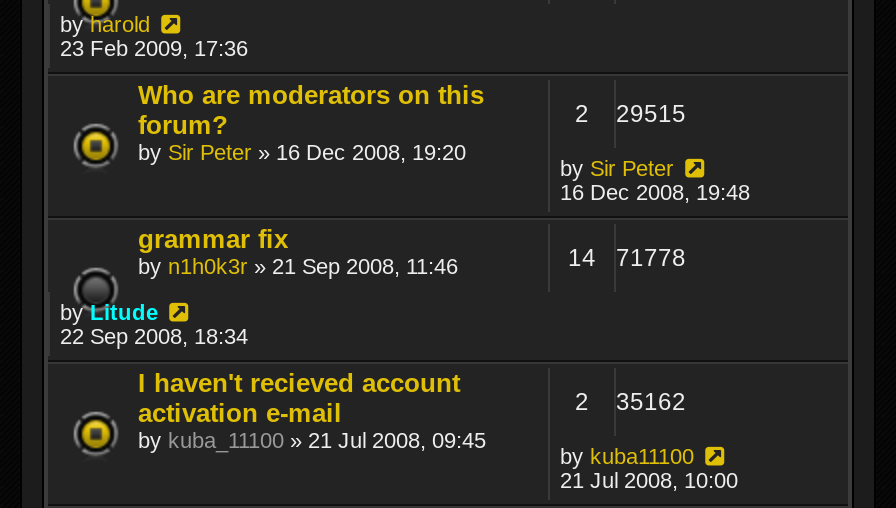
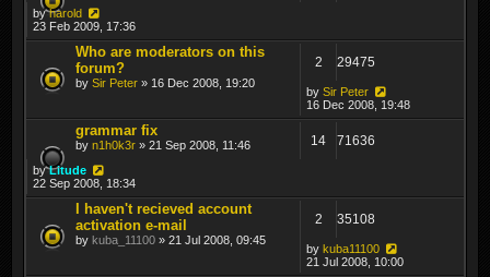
[575,99,686,127] 2 29515 -> [314,54,375,69] 2 29475
[568,243,686,271] 14 71778 -> [311,133,375,148] 14 71636
[575,387,686,415] 2 35162 -> [314,211,375,227] 2 35108

